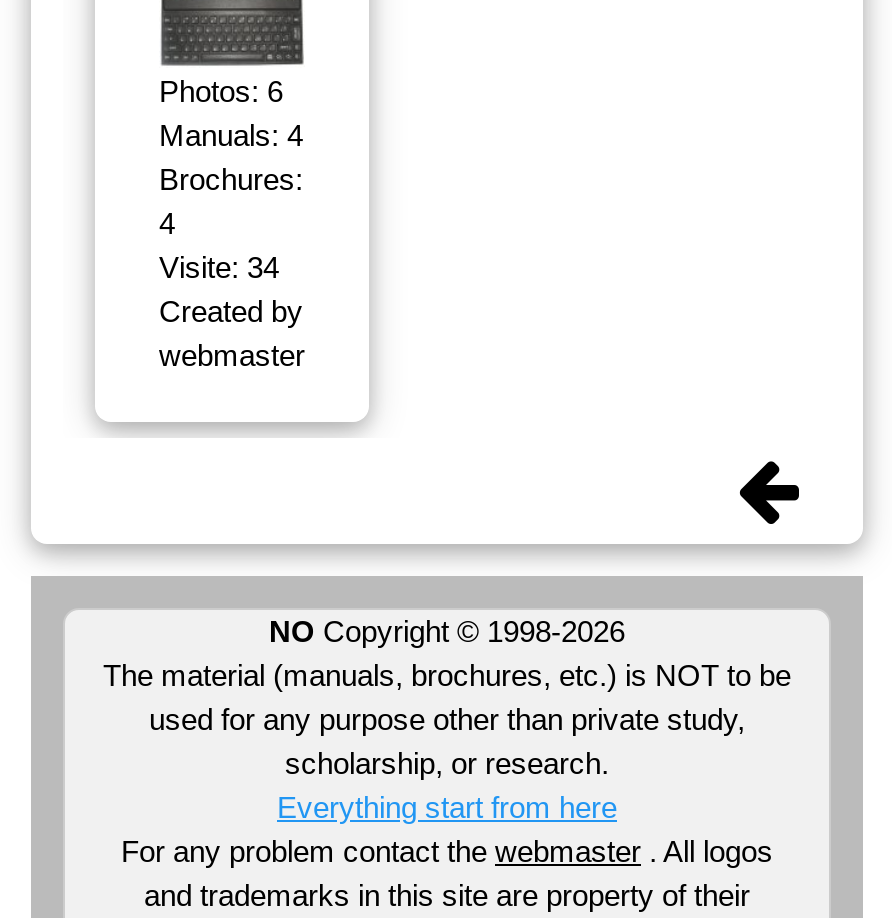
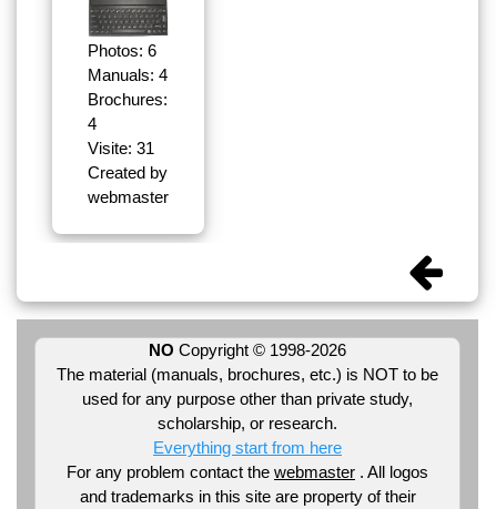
[159,249,279,283] Visite: 34 -> [88,138,154,157] Visite: 31

